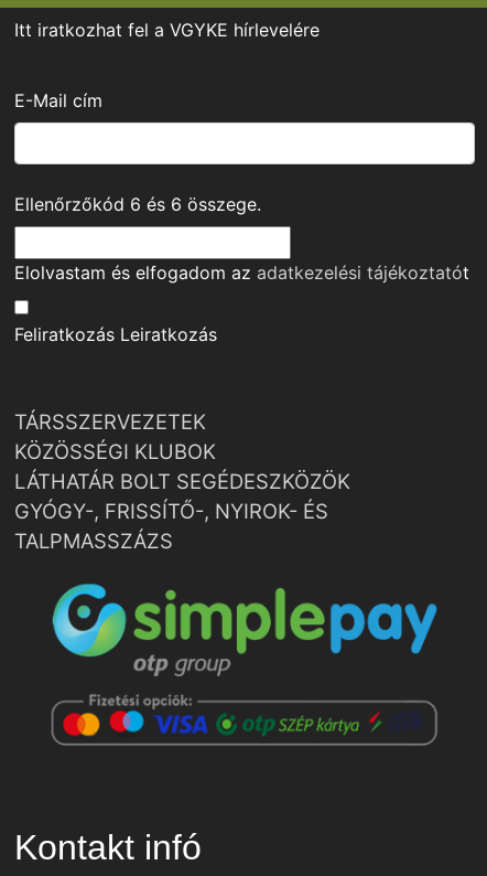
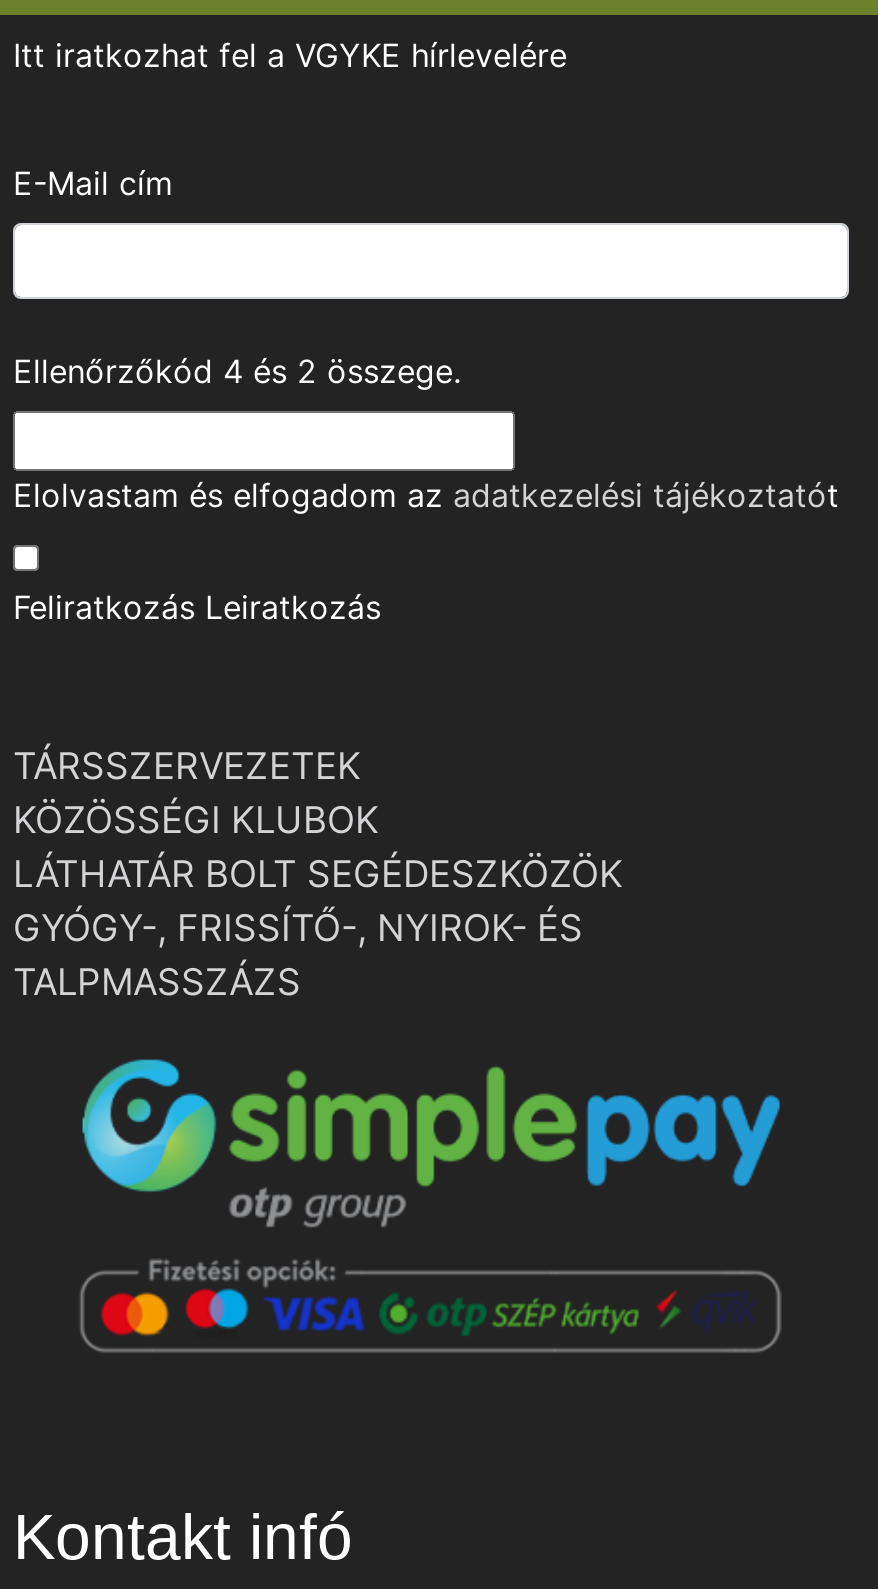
[14,193,261,215] Ellenőrzőkód 6 és 6 összege. -> [13,351,461,391] Ellenőrzőkód 4 és 2 összege.

